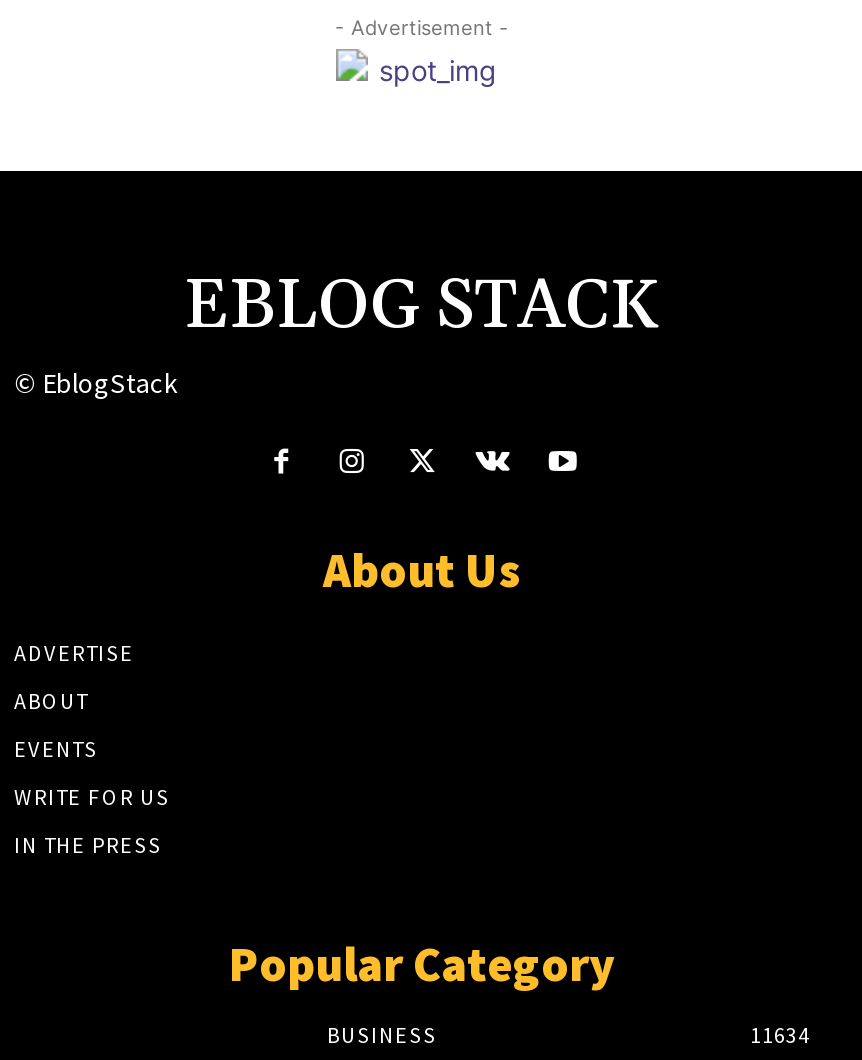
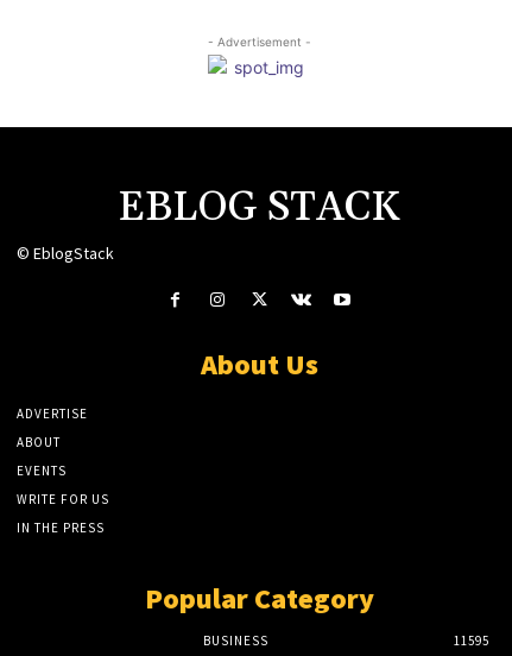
[750,1021,810,1049] 11634 -> [454,632,489,649] 11595

